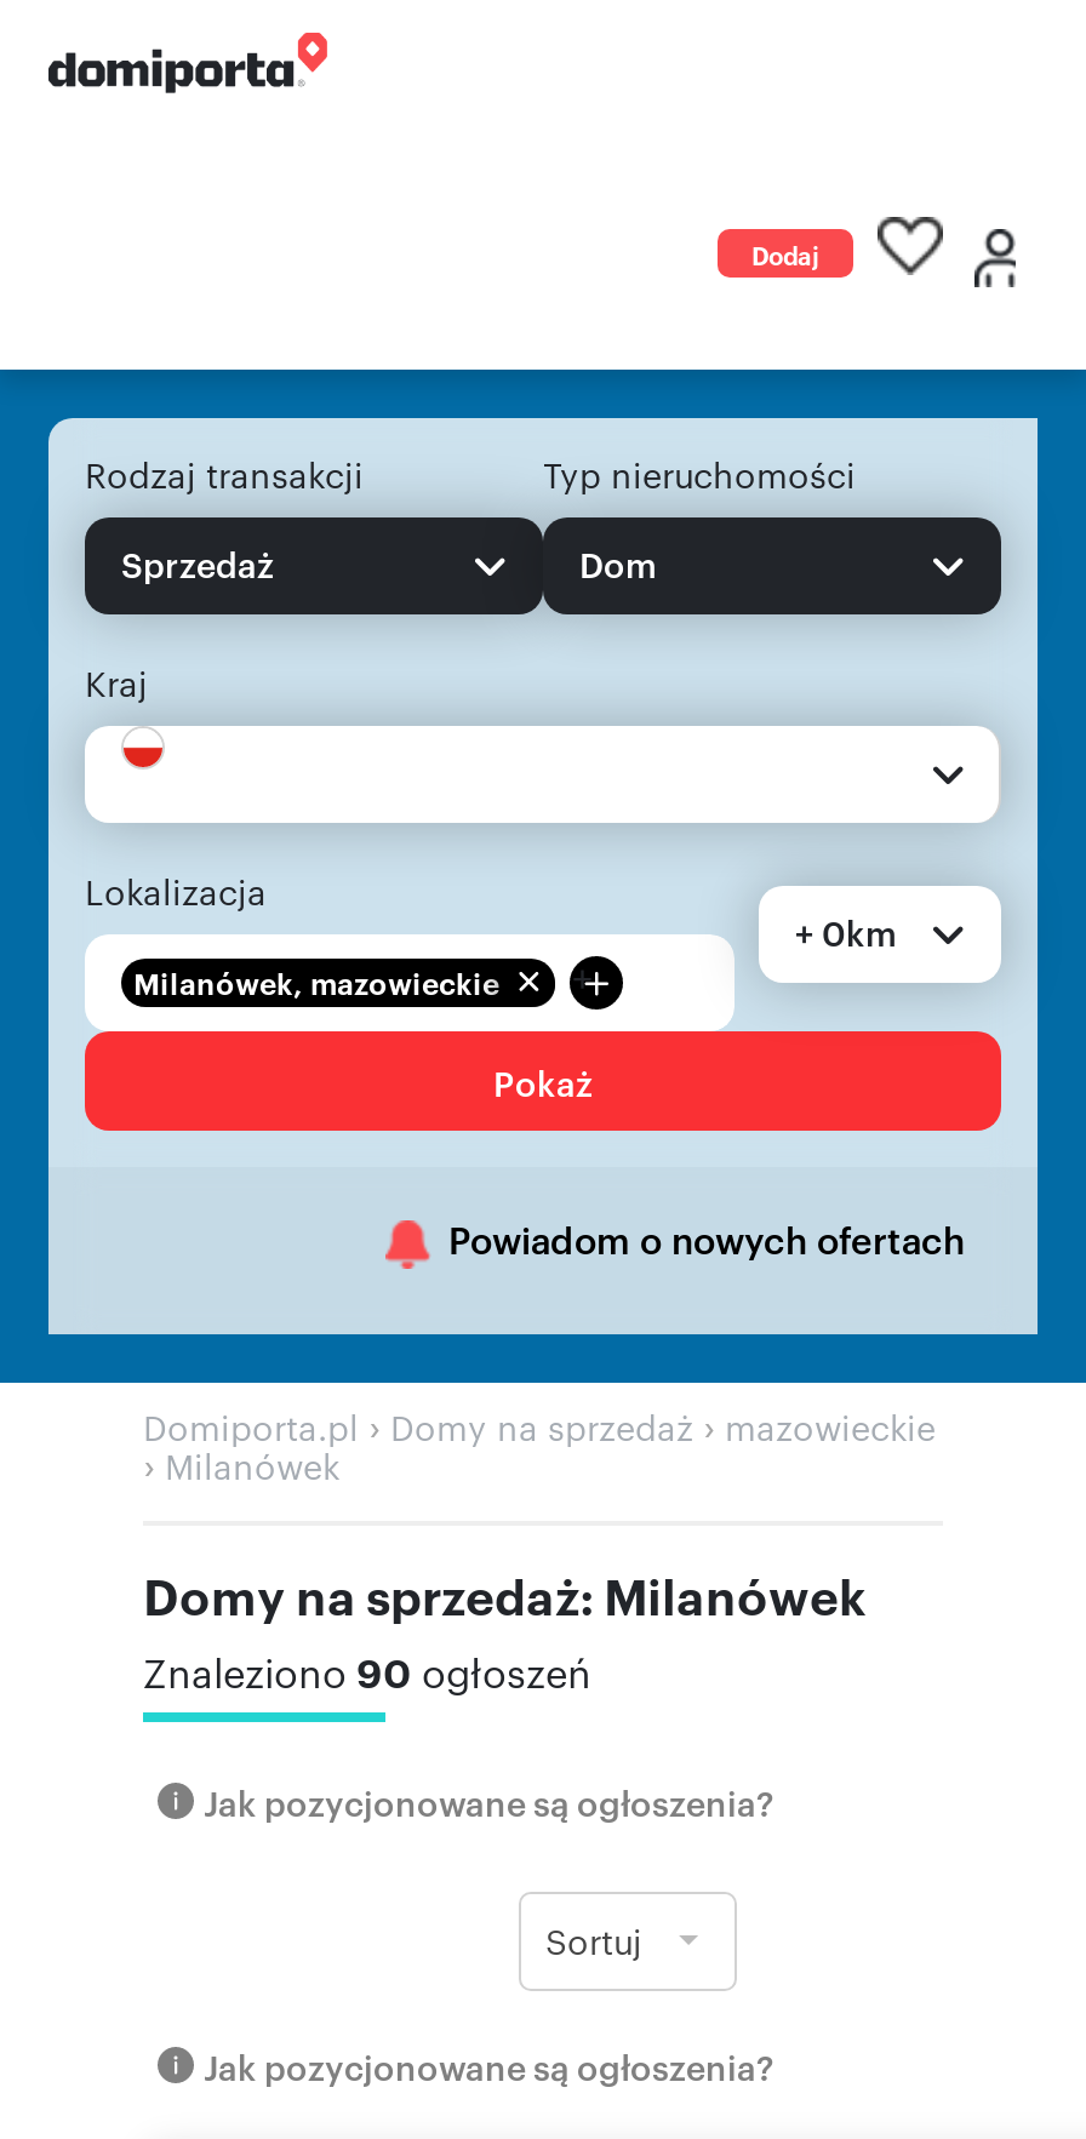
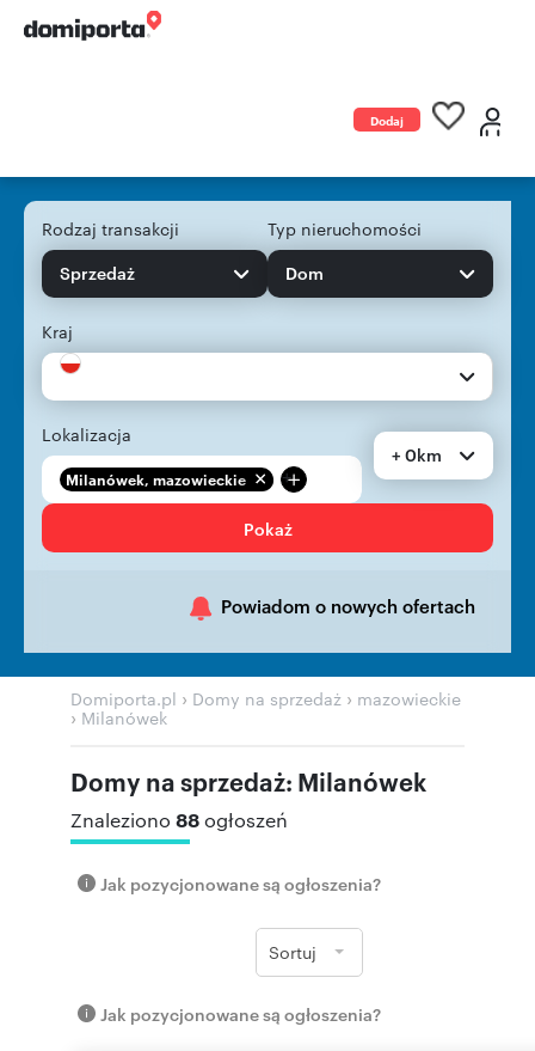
[143,1645,591,1698] Znaleziono 90 ogłoszeń -> [70,806,288,832] Znaleziono 88 ogłoszeń

